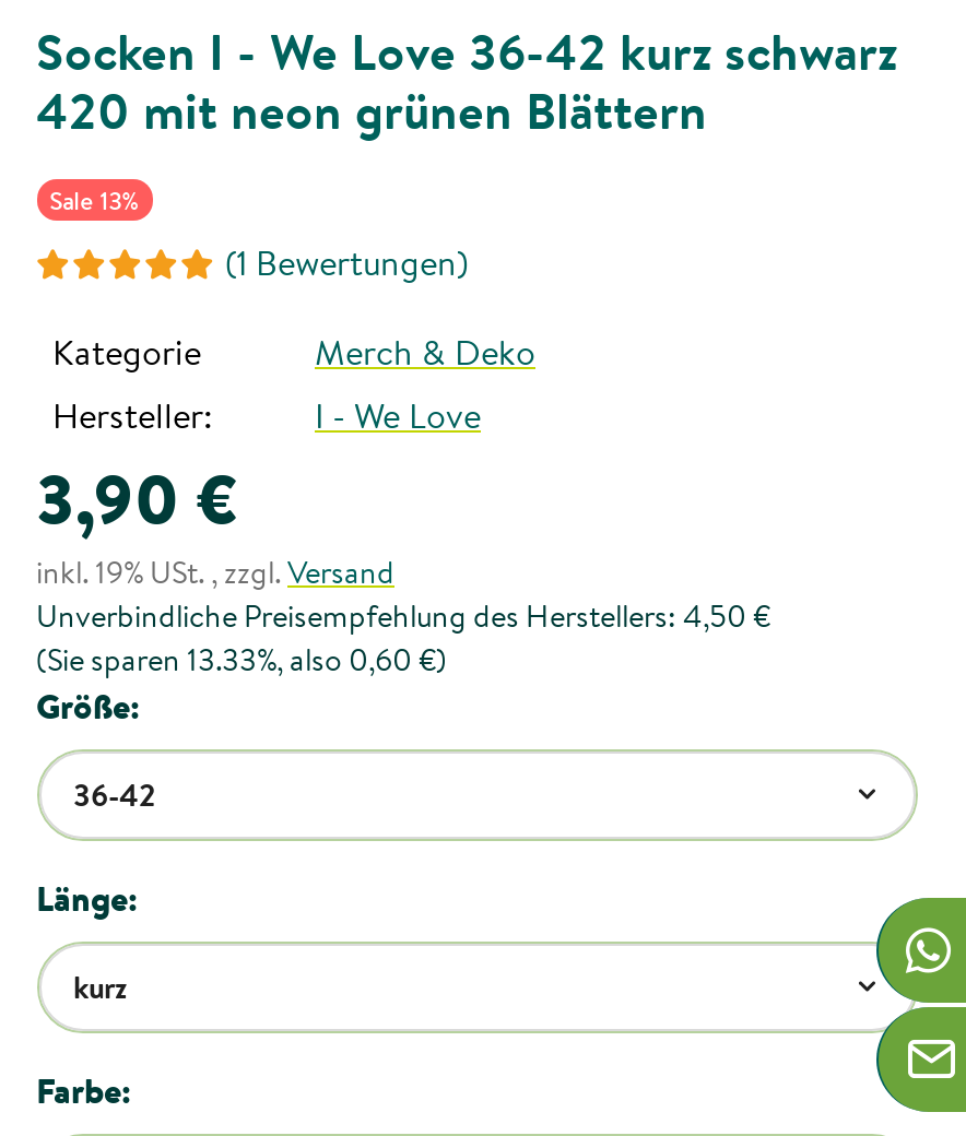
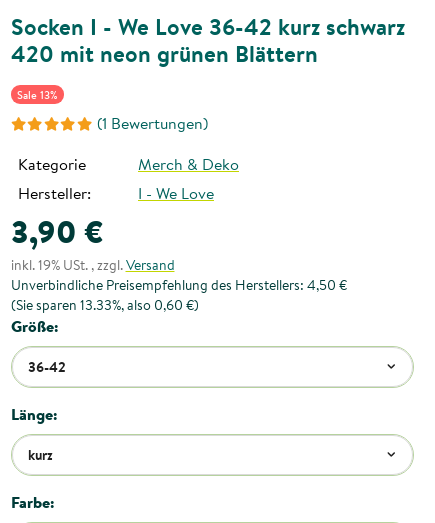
[874,896,959,1114] [image] -> none

